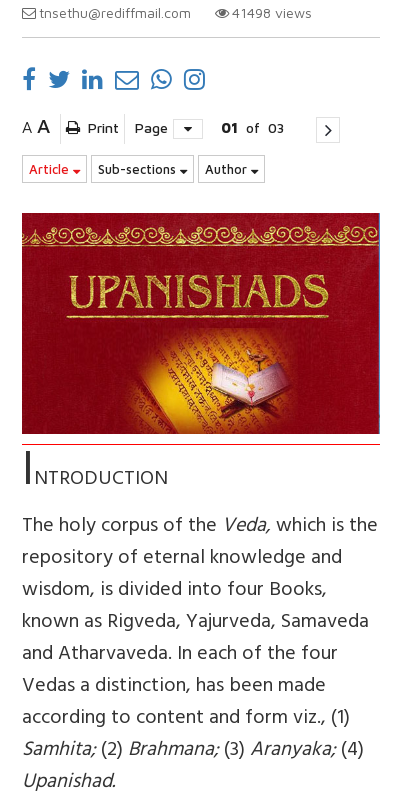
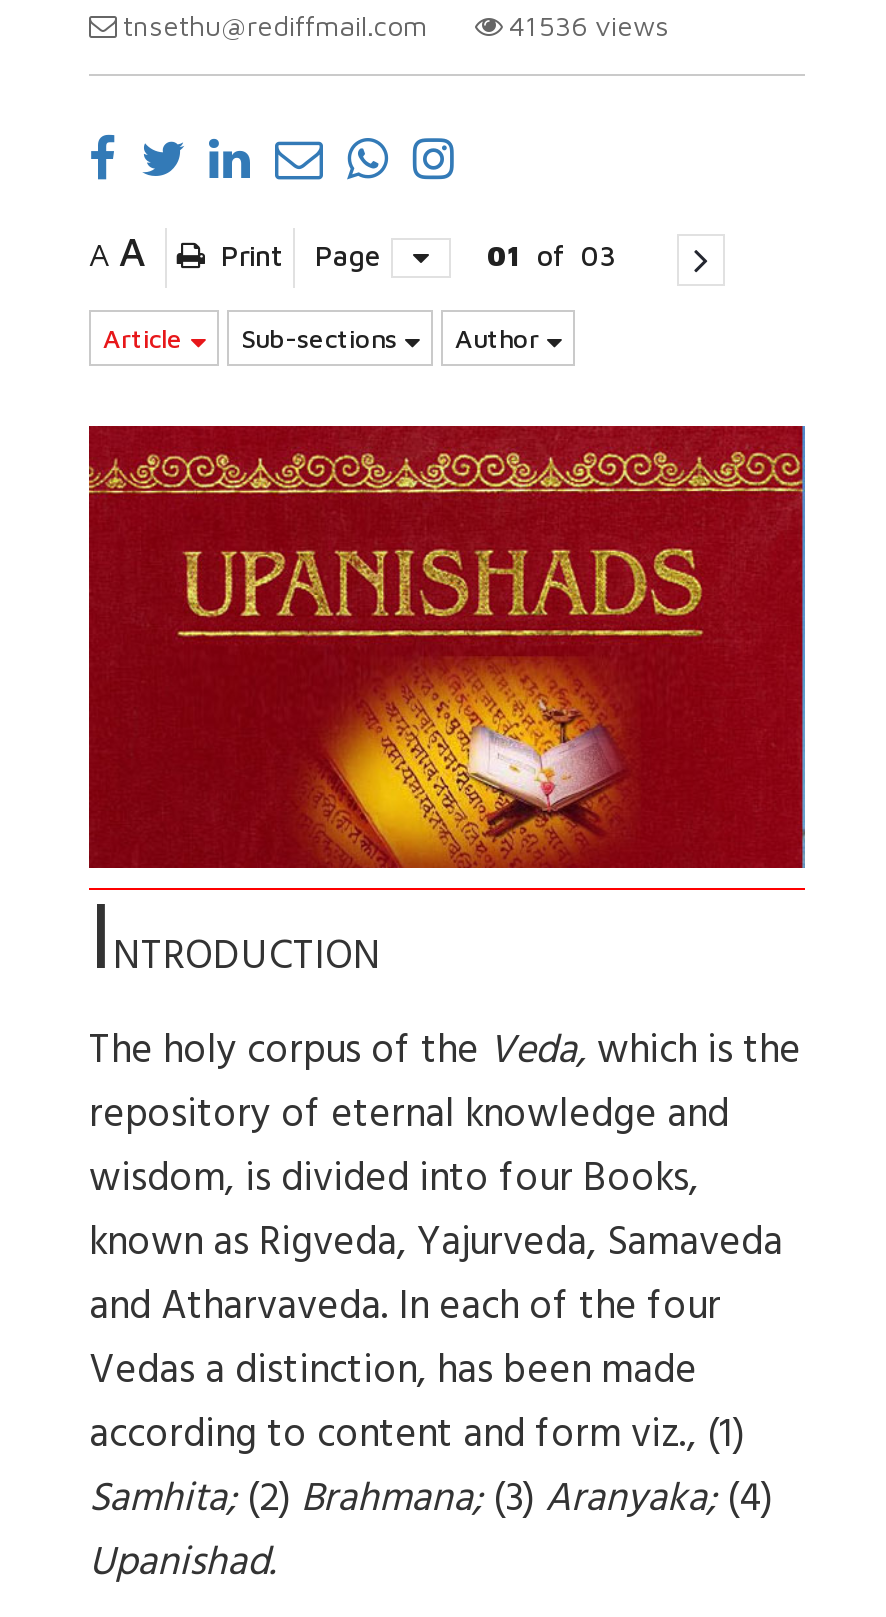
[232,4,312,21] 41498 views -> [509,8,669,42] 41536 views

